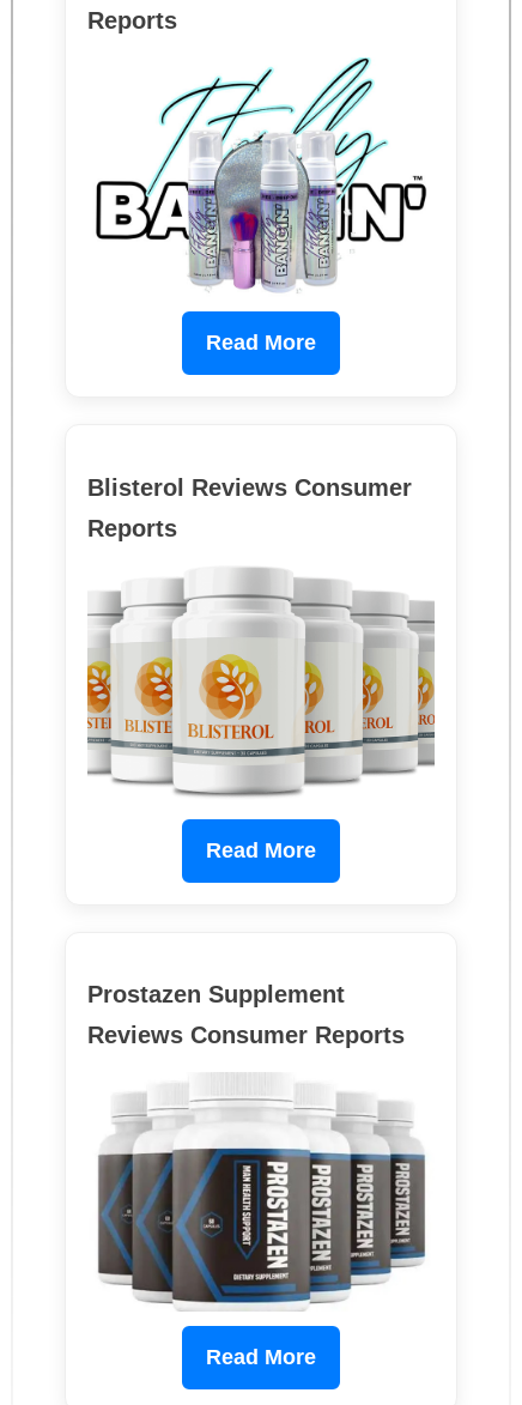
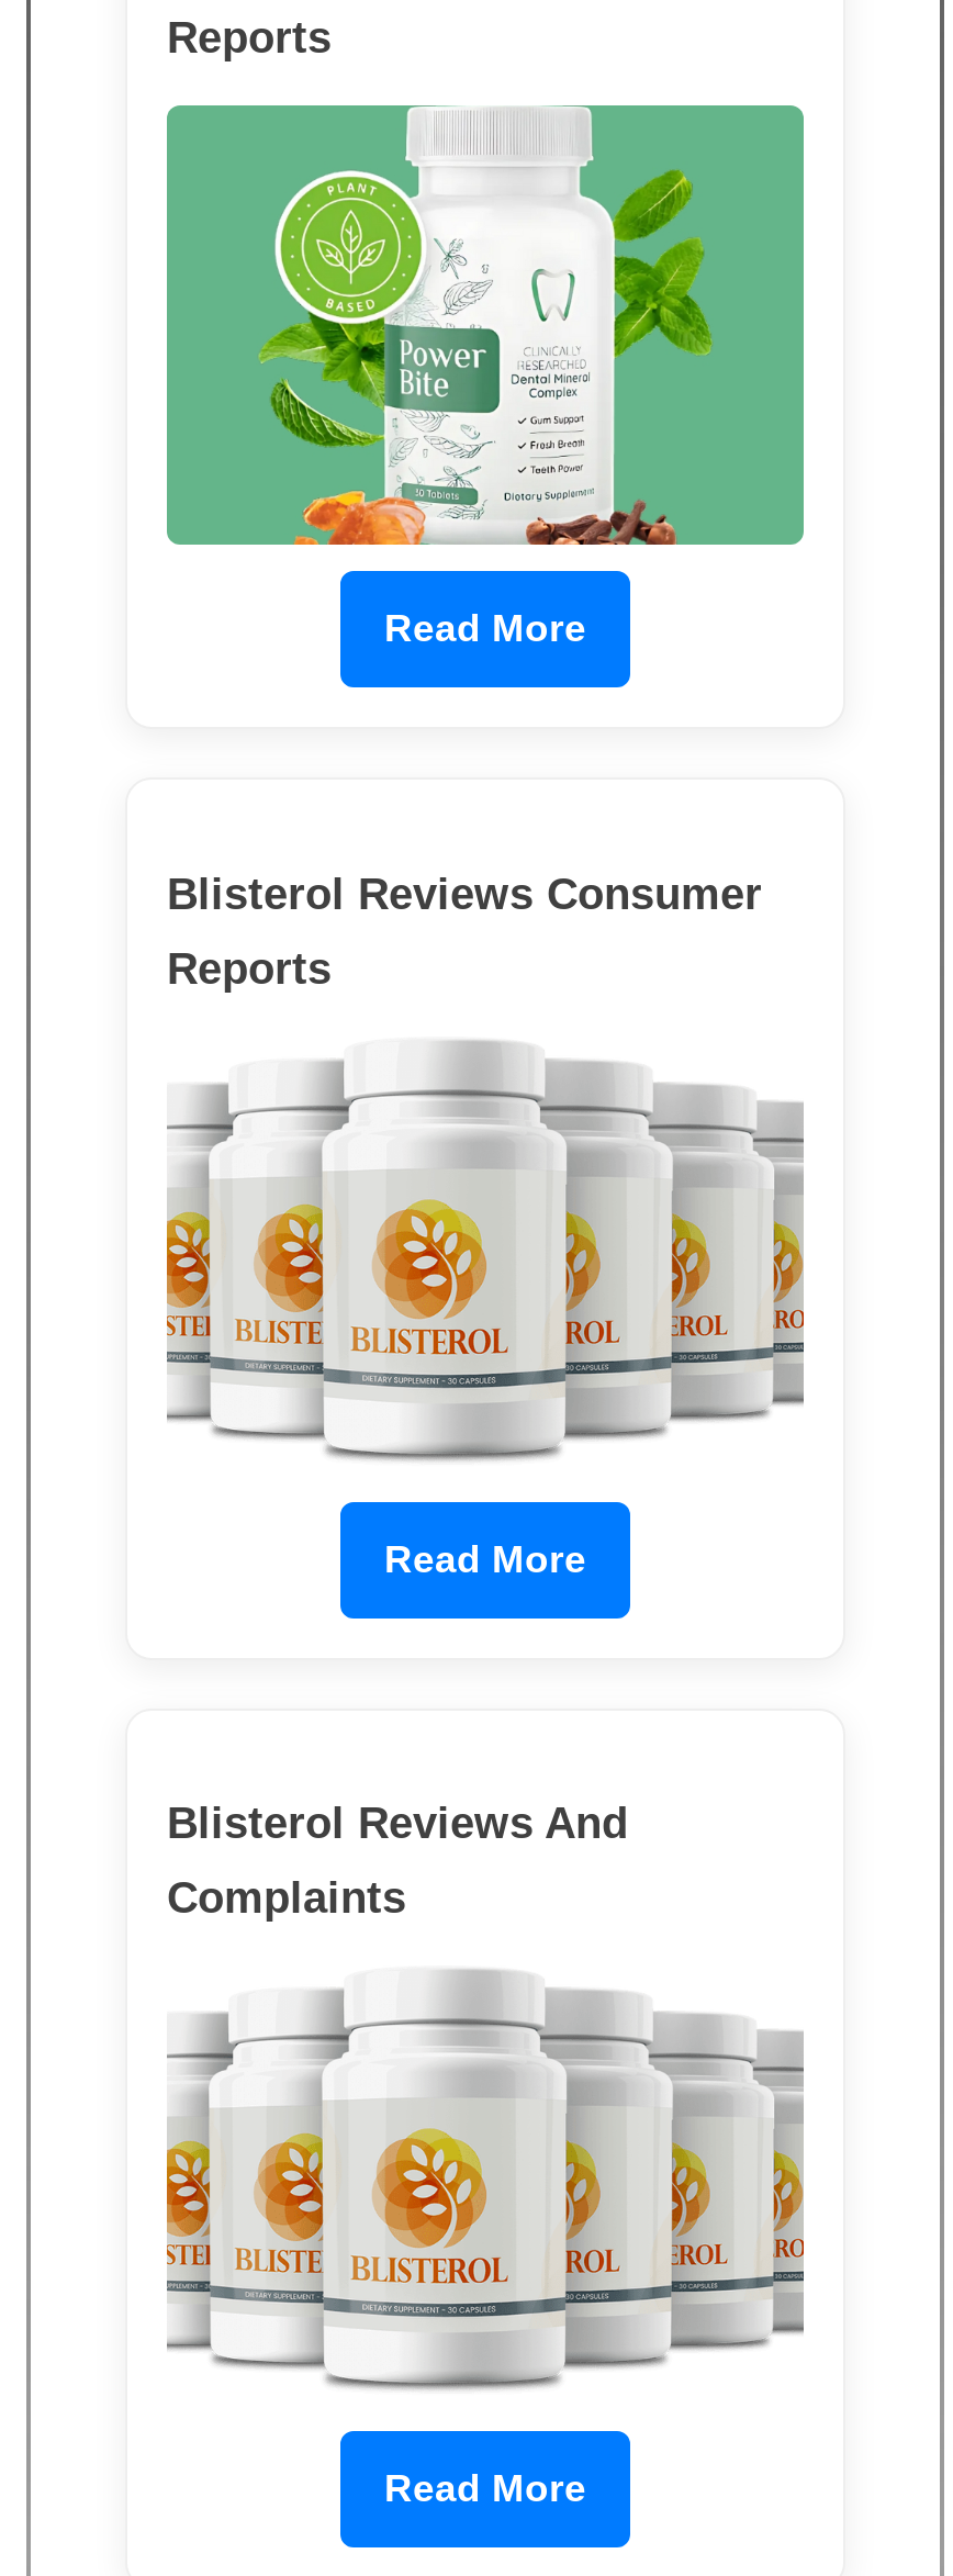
[87,57,435,297] [image] -> [165,103,806,547] [image]
[87,981,345,1008] Prostazen Supplement -> [167,1799,628,1847] Blisterol Reviews And
[87,1022,405,1048] Reviews Consumer Reports -> [167,1874,406,1922] Complaints
[87,1077,435,1310] [image] -> [165,1972,806,2389] [image]

